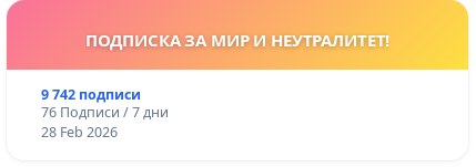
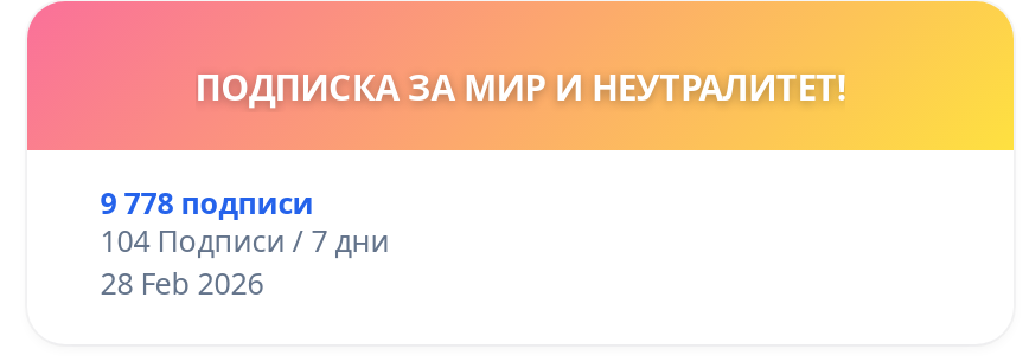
[41,85,141,104] 9 742 подписи -> [100,182,314,222] 9 778 подписи
[41,103,168,122] 76 Подписи / 7 дни -> [100,220,390,260] 104 Подписи / 7 дни

